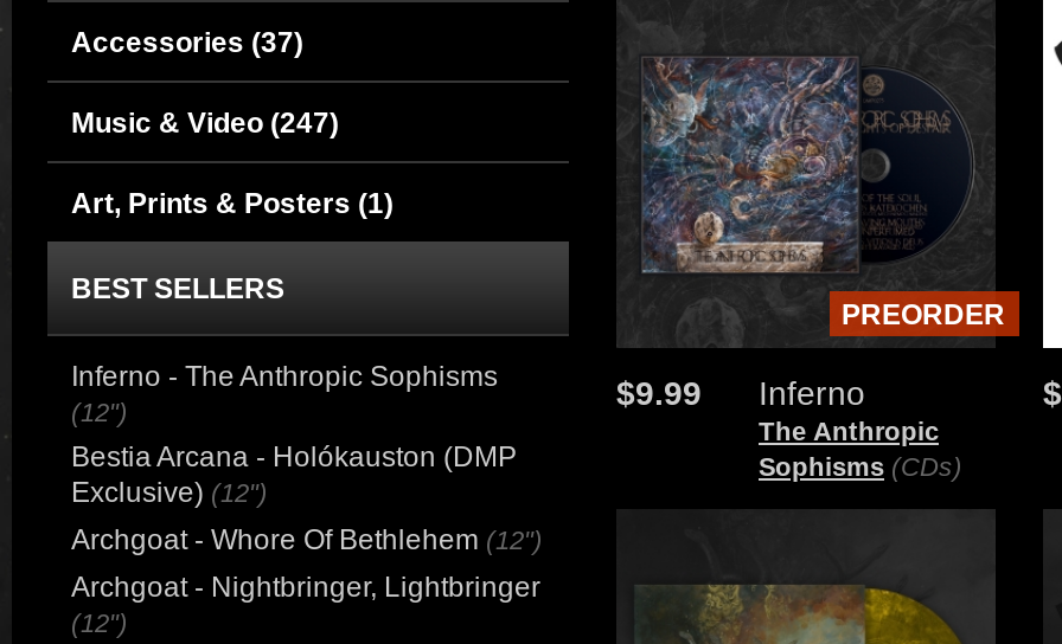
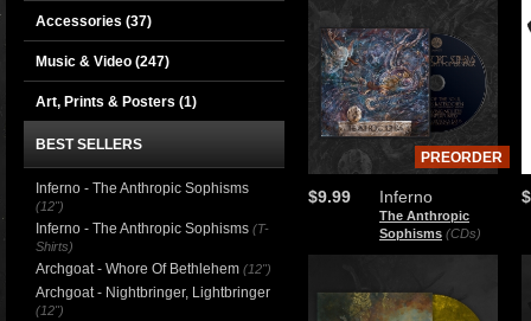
[71,440,517,509] Bestia Arcana - Holókauston (DMP | Exclusive) (12") -> [36,220,269,253] Inferno - The Anthropic Sophisms (T- | Shirts)

